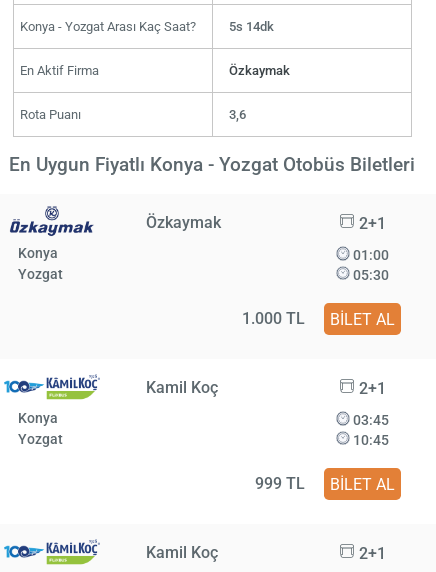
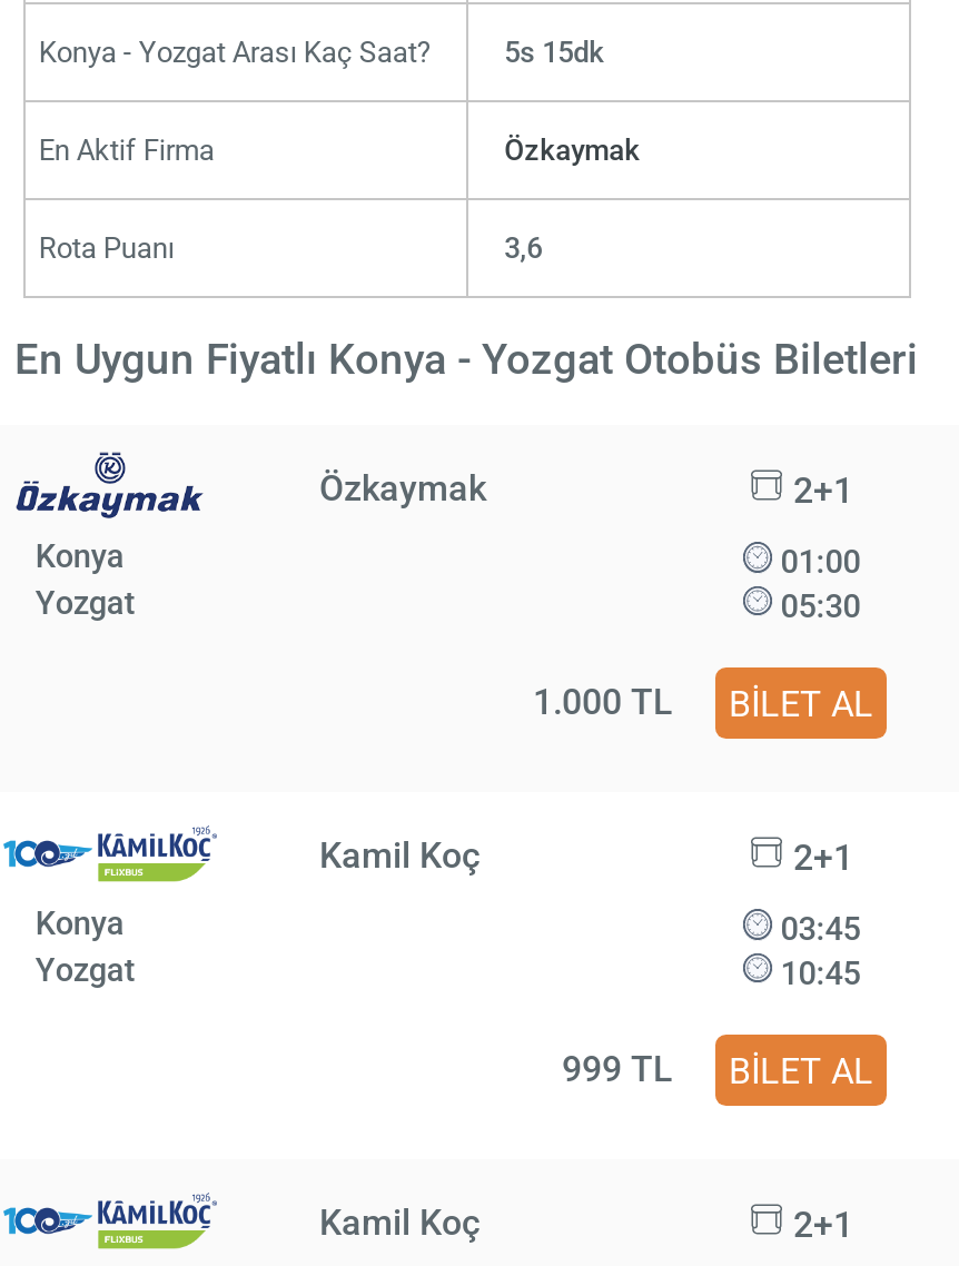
[229,19,274,34] 5s 14dk -> [504,35,604,69] 5s 15dk

